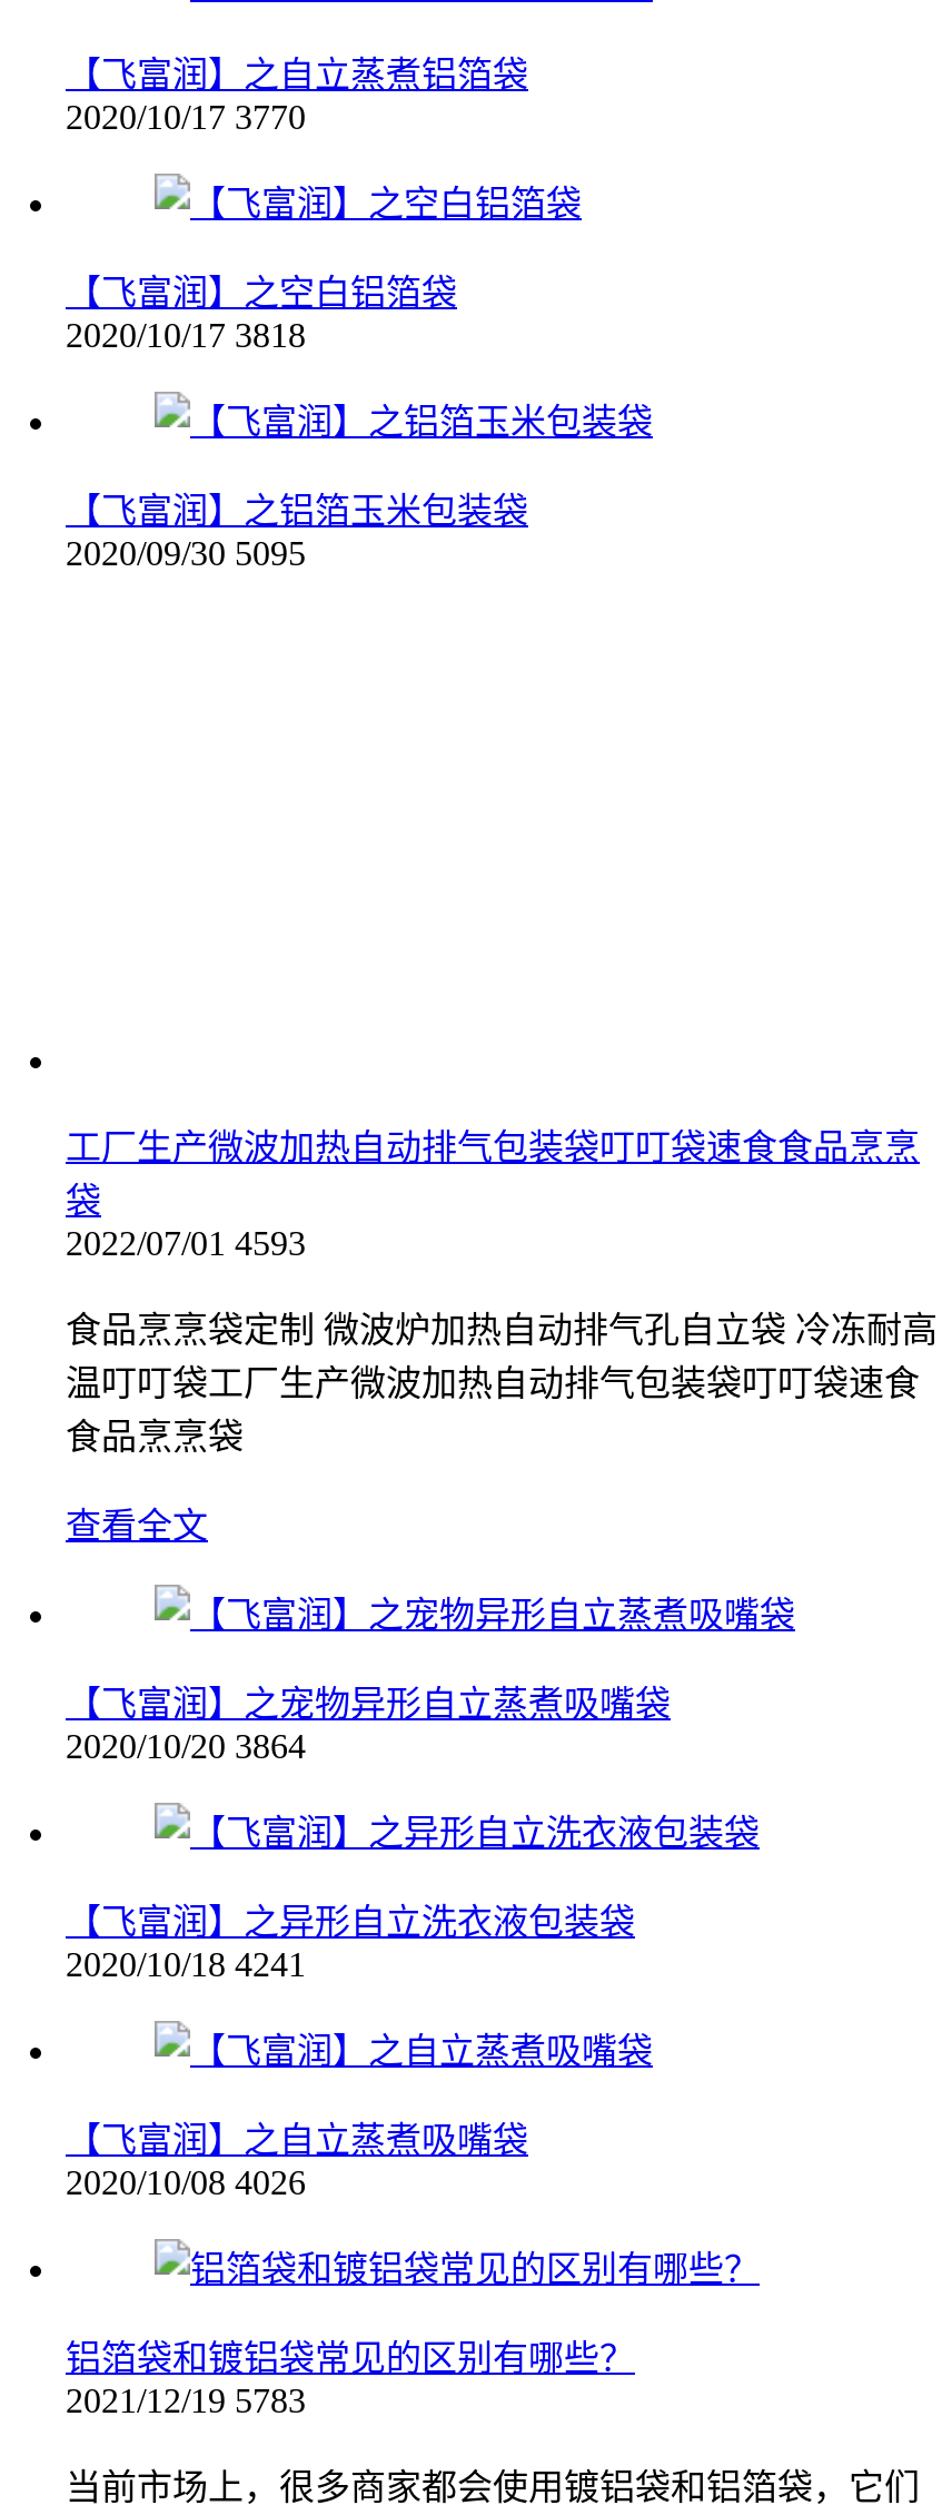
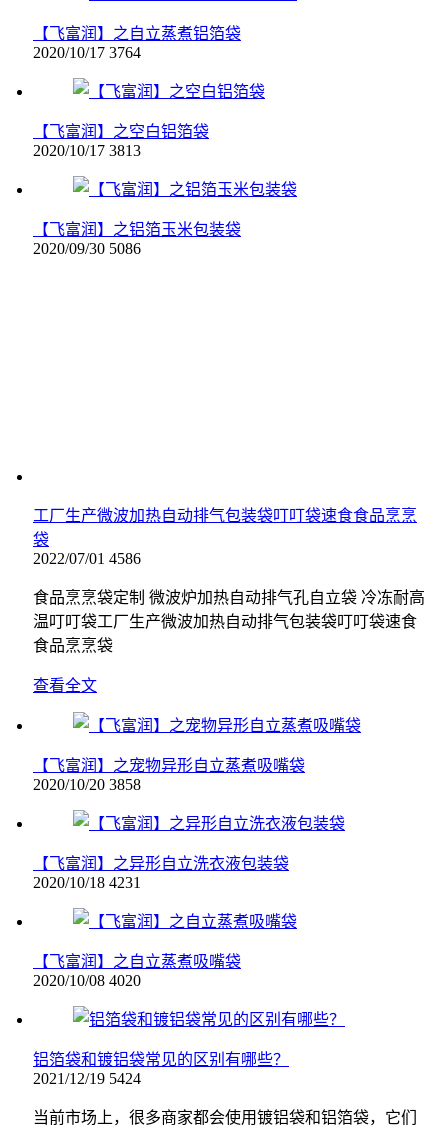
[66,98,306,136] 2020/10/17 3770 -> [33,44,141,61] 2020/10/17 3764
[66,316,306,354] 2020/10/17 3818 -> [33,142,141,159] 2020/10/17 3813
[66,535,306,572] 2020/09/30 5095 -> [33,240,141,257] 2020/09/30 5086
[66,1225,306,1262] 2022/07/01 4593 -> [33,550,141,567] 2022/07/01 4586
[66,1728,306,1765] 2020/10/20 3864 -> [33,776,141,793] 2020/10/20 3858
[66,1946,306,1984] 2020/10/18 4241 -> [33,874,141,891] 2020/10/18 4231
[66,2164,306,2202] 2020/10/08 4026 -> [33,972,141,989] 2020/10/08 4020
[66,2382,306,2420] 2021/12/19 5783 -> [33,1070,141,1087] 2021/12/19 5424

